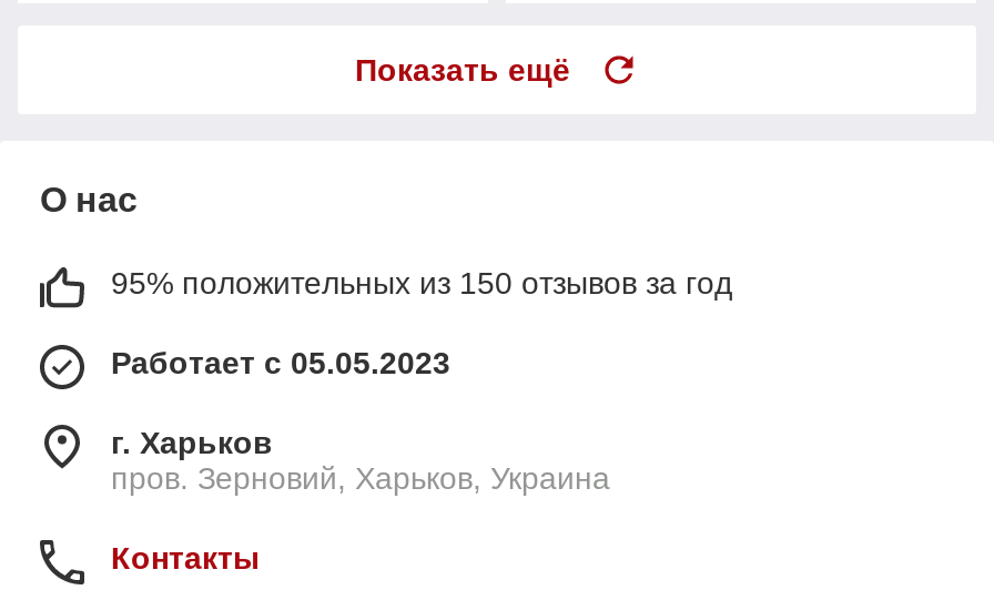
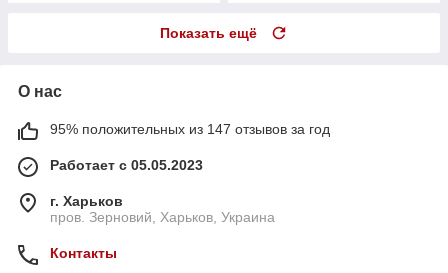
[111,265,732,300] 95% положительных из 150 отзывов за год -> [50,121,330,137] 95% положительных из 147 отзывов за год

